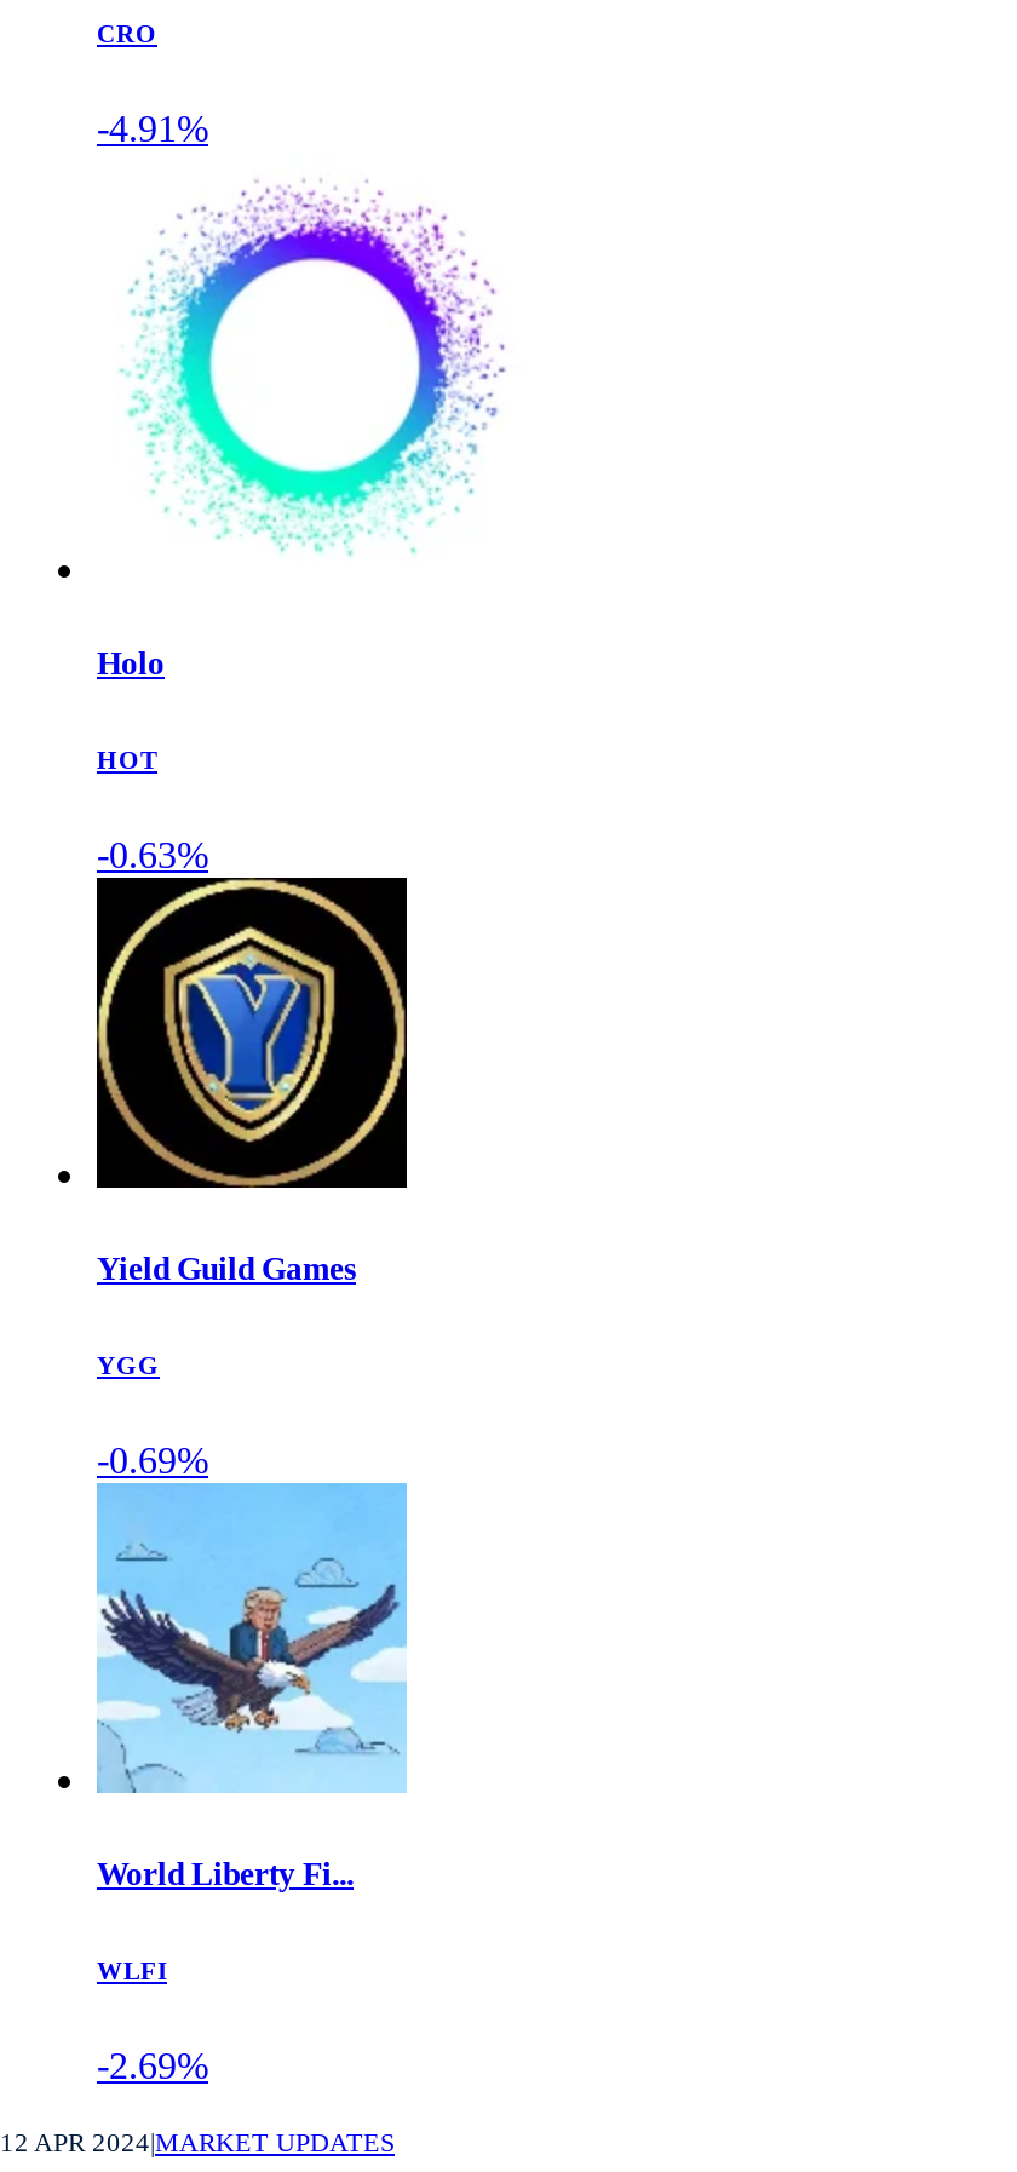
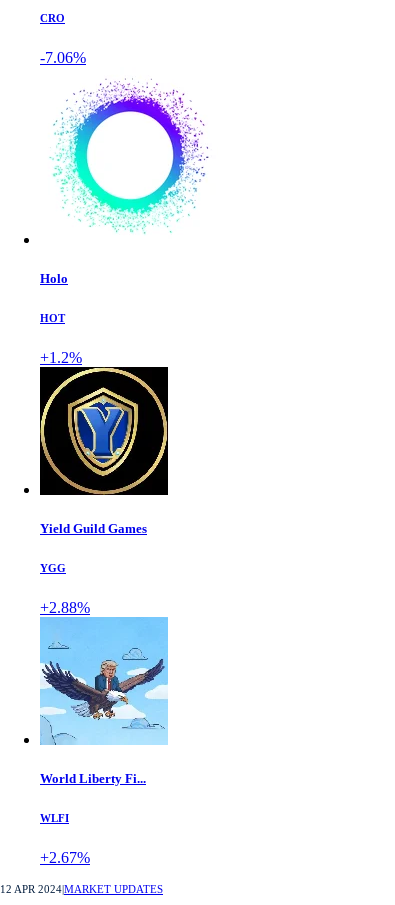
[97,108,208,149] -4.91% -> [40,49,86,66] -7.06%
[97,834,208,876] -0.63% -> [40,349,82,366] +1.2%
[97,1440,208,1481] -0.69% -> [40,599,90,616] +2.88%
[97,2046,208,2087] -2.69% -> [40,849,90,866] +2.67%

